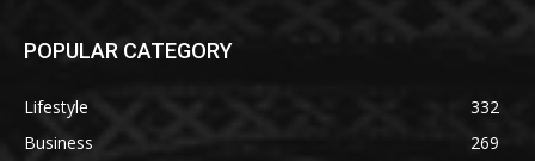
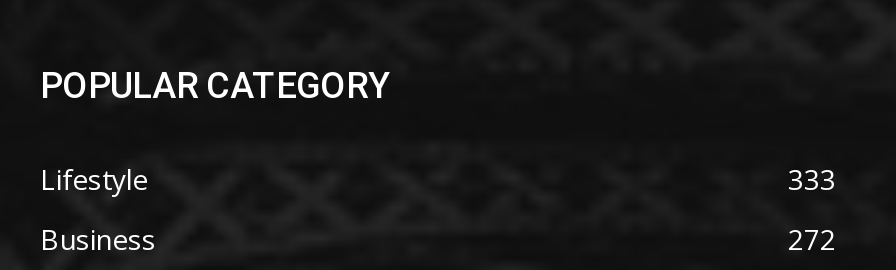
[471,95,499,118] 332 -> [788,160,836,198] 333
[471,131,499,154] 269 -> [788,220,836,258] 272

